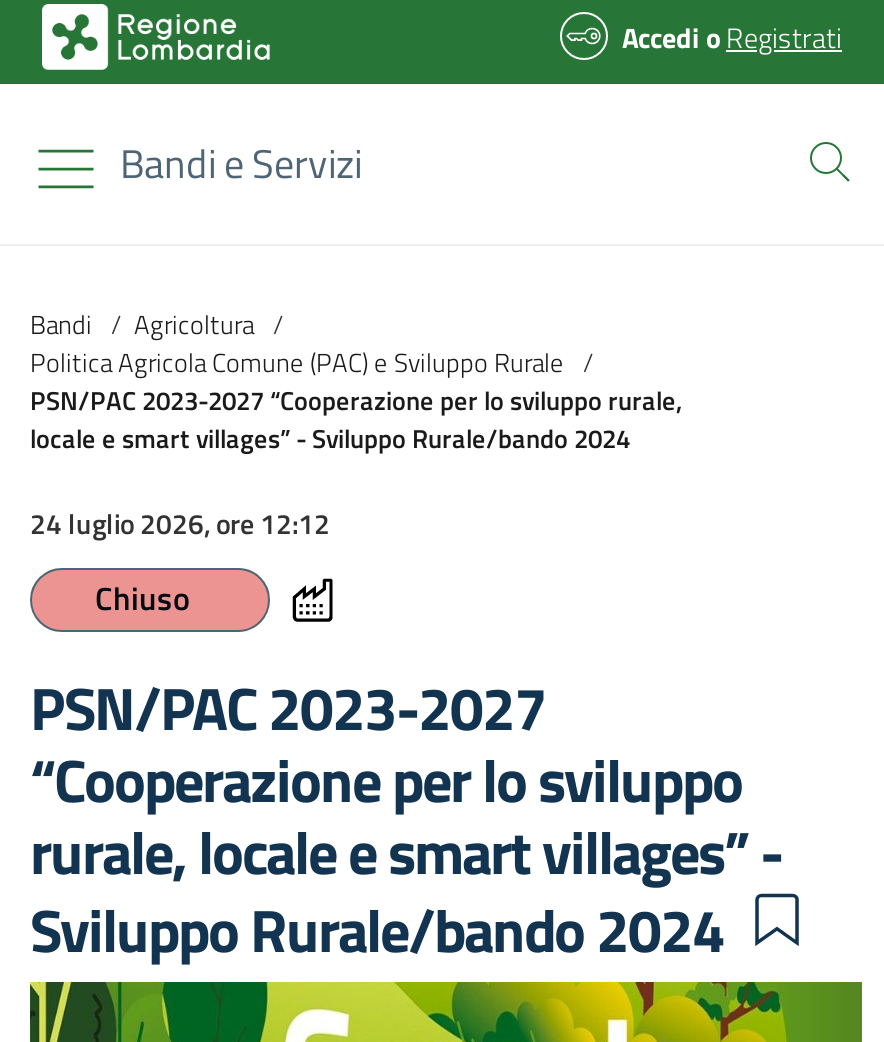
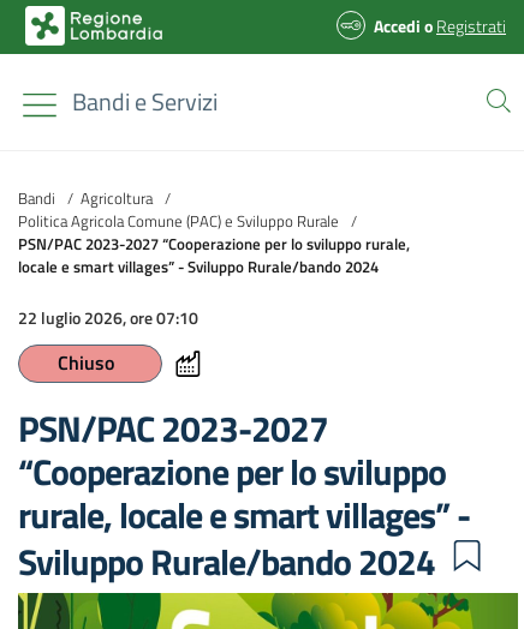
[30,502,330,544] 24 luglio 2026, ore 12:12 -> [18,305,198,330] 22 luglio 2026, ore 07:10

